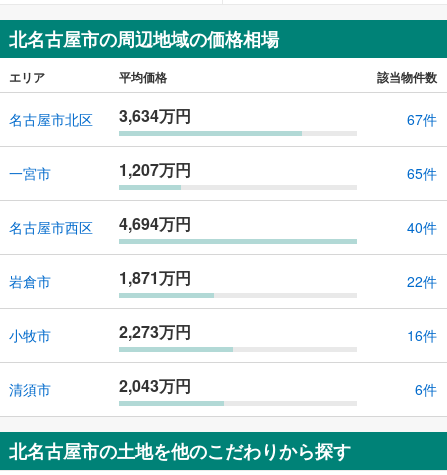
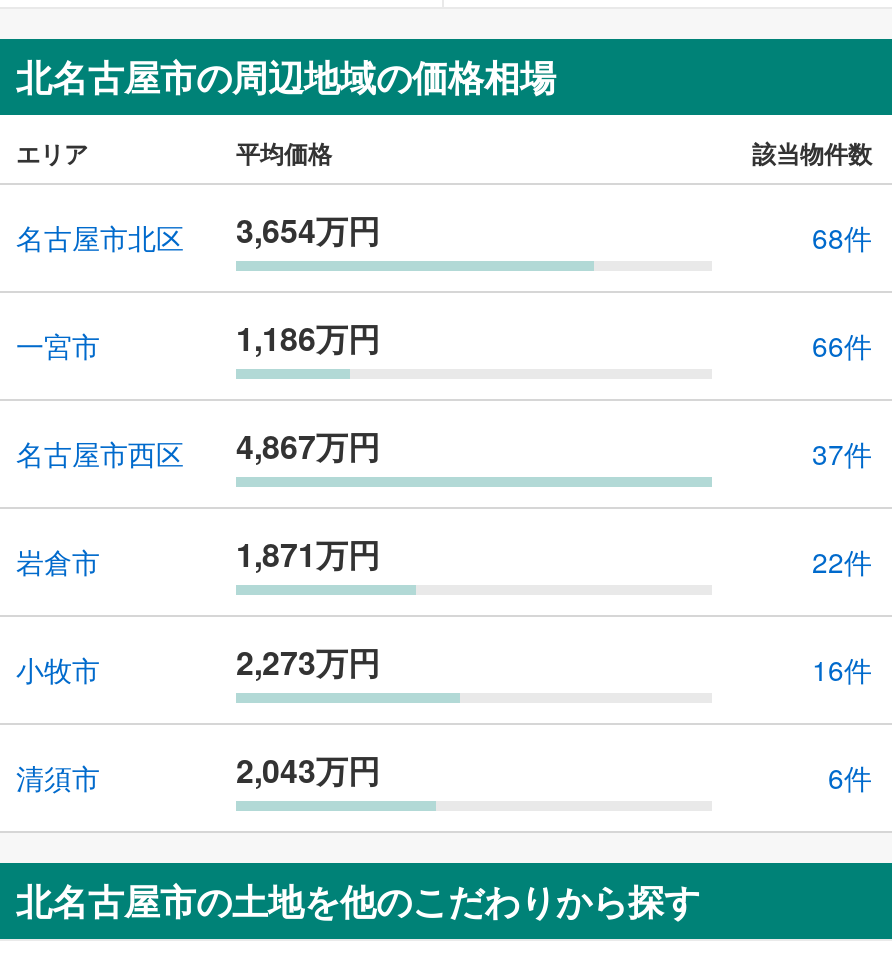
[9,104,191,129] 名古屋市北区 3,634万円 -> [16,207,380,258] 名古屋市北区 3,654万円
[407,109,437,129] 67件 -> [812,218,872,258] 68件
[119,158,191,181] 1,207万円 -> [236,315,380,361] 1,186万円
[407,163,437,183] 65件 -> [812,326,872,366] 66件
[9,212,191,237] 名古屋市西区 4,694万円 -> [16,423,380,474] 名古屋市西区 4,867万円
[407,217,437,237] 40件 -> [812,434,872,474] 37件

